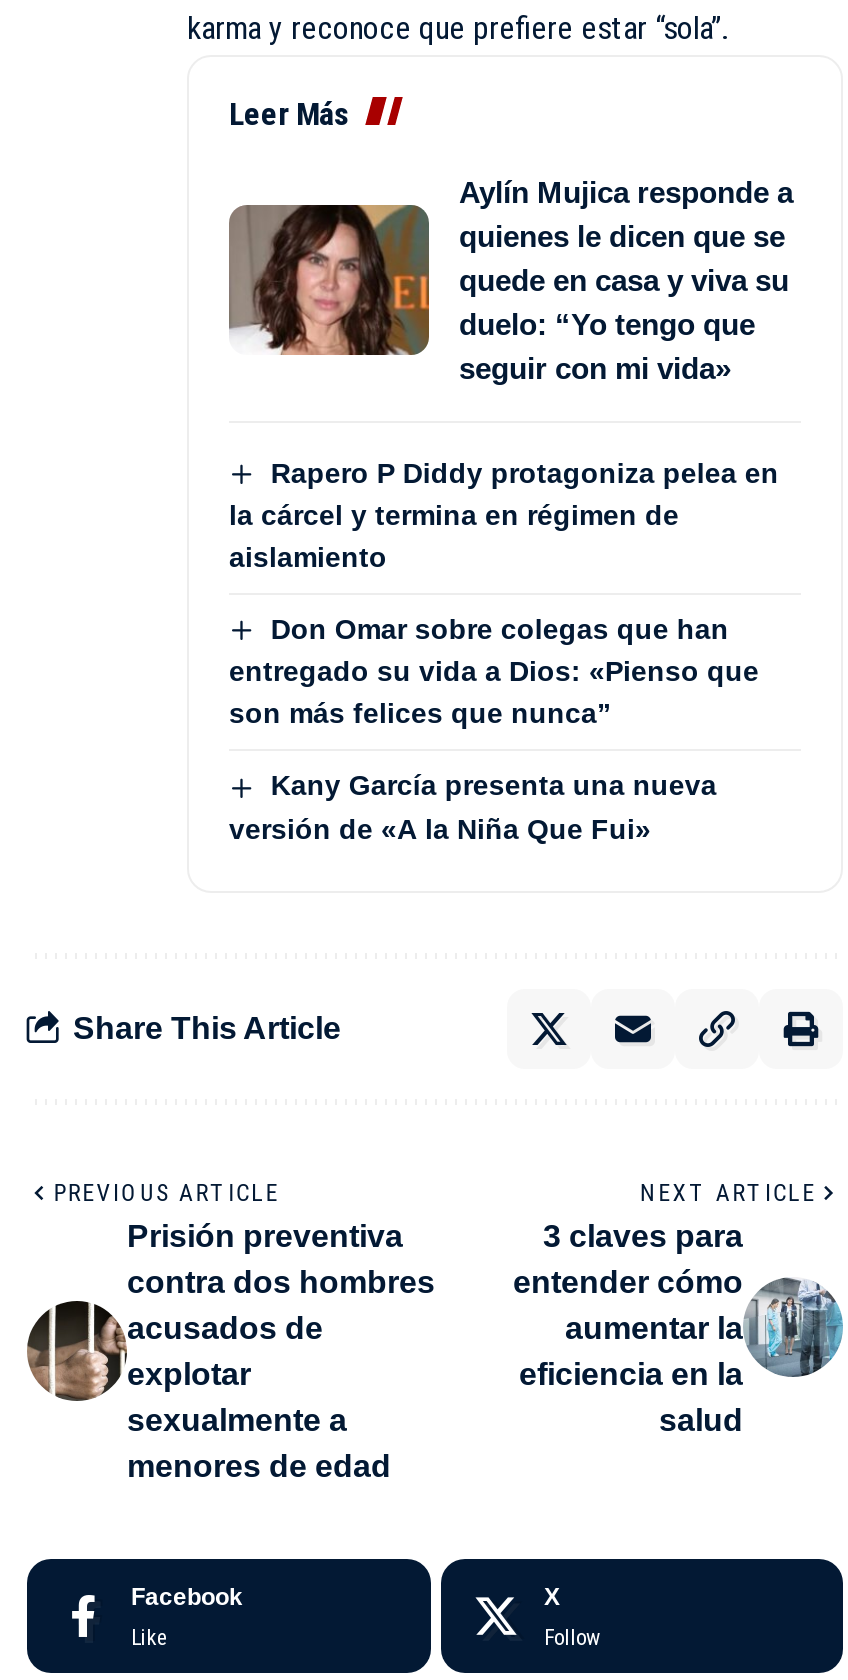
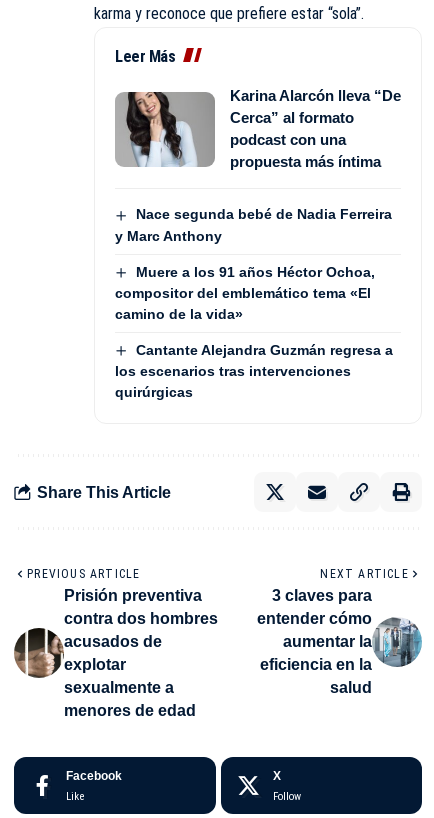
[231,175,793,385] [image] | Aylín Mujica responde a | quienes le dicen que se | quede en casa y viva su | duelo: “Yo tengo que | seguir con mi vida» -> [116,87,401,170] [image] | Karina Alarcón lleva “De | Cerca” al formato | podcast con una | propuesta más íntima
[229,457,779,573] Rapero P Diddy protagoniza pelea en | la cárcel y termina en régimen de | aislamiento -> [115,206,392,244] Nace segunda bebé de Nadia Ferreira | y Marc Anthony
[229,613,759,730] Don Omar sobre colegas que han | entregado su vida a Dios: «Pienso que | son más felices que nunca” -> [115,264,375,322] Muere a los 91 años Héctor Ochoa, | compositor del emblemático tema «El | camino de la vida»
[229,770,717,845] Kany García presenta una nueva | versión de «A la Niña Que Fui» -> [115,342,393,400] Cantante Alejandra Guzmán regresa a | los escenarios tras intervenciones | quirúrgicas

